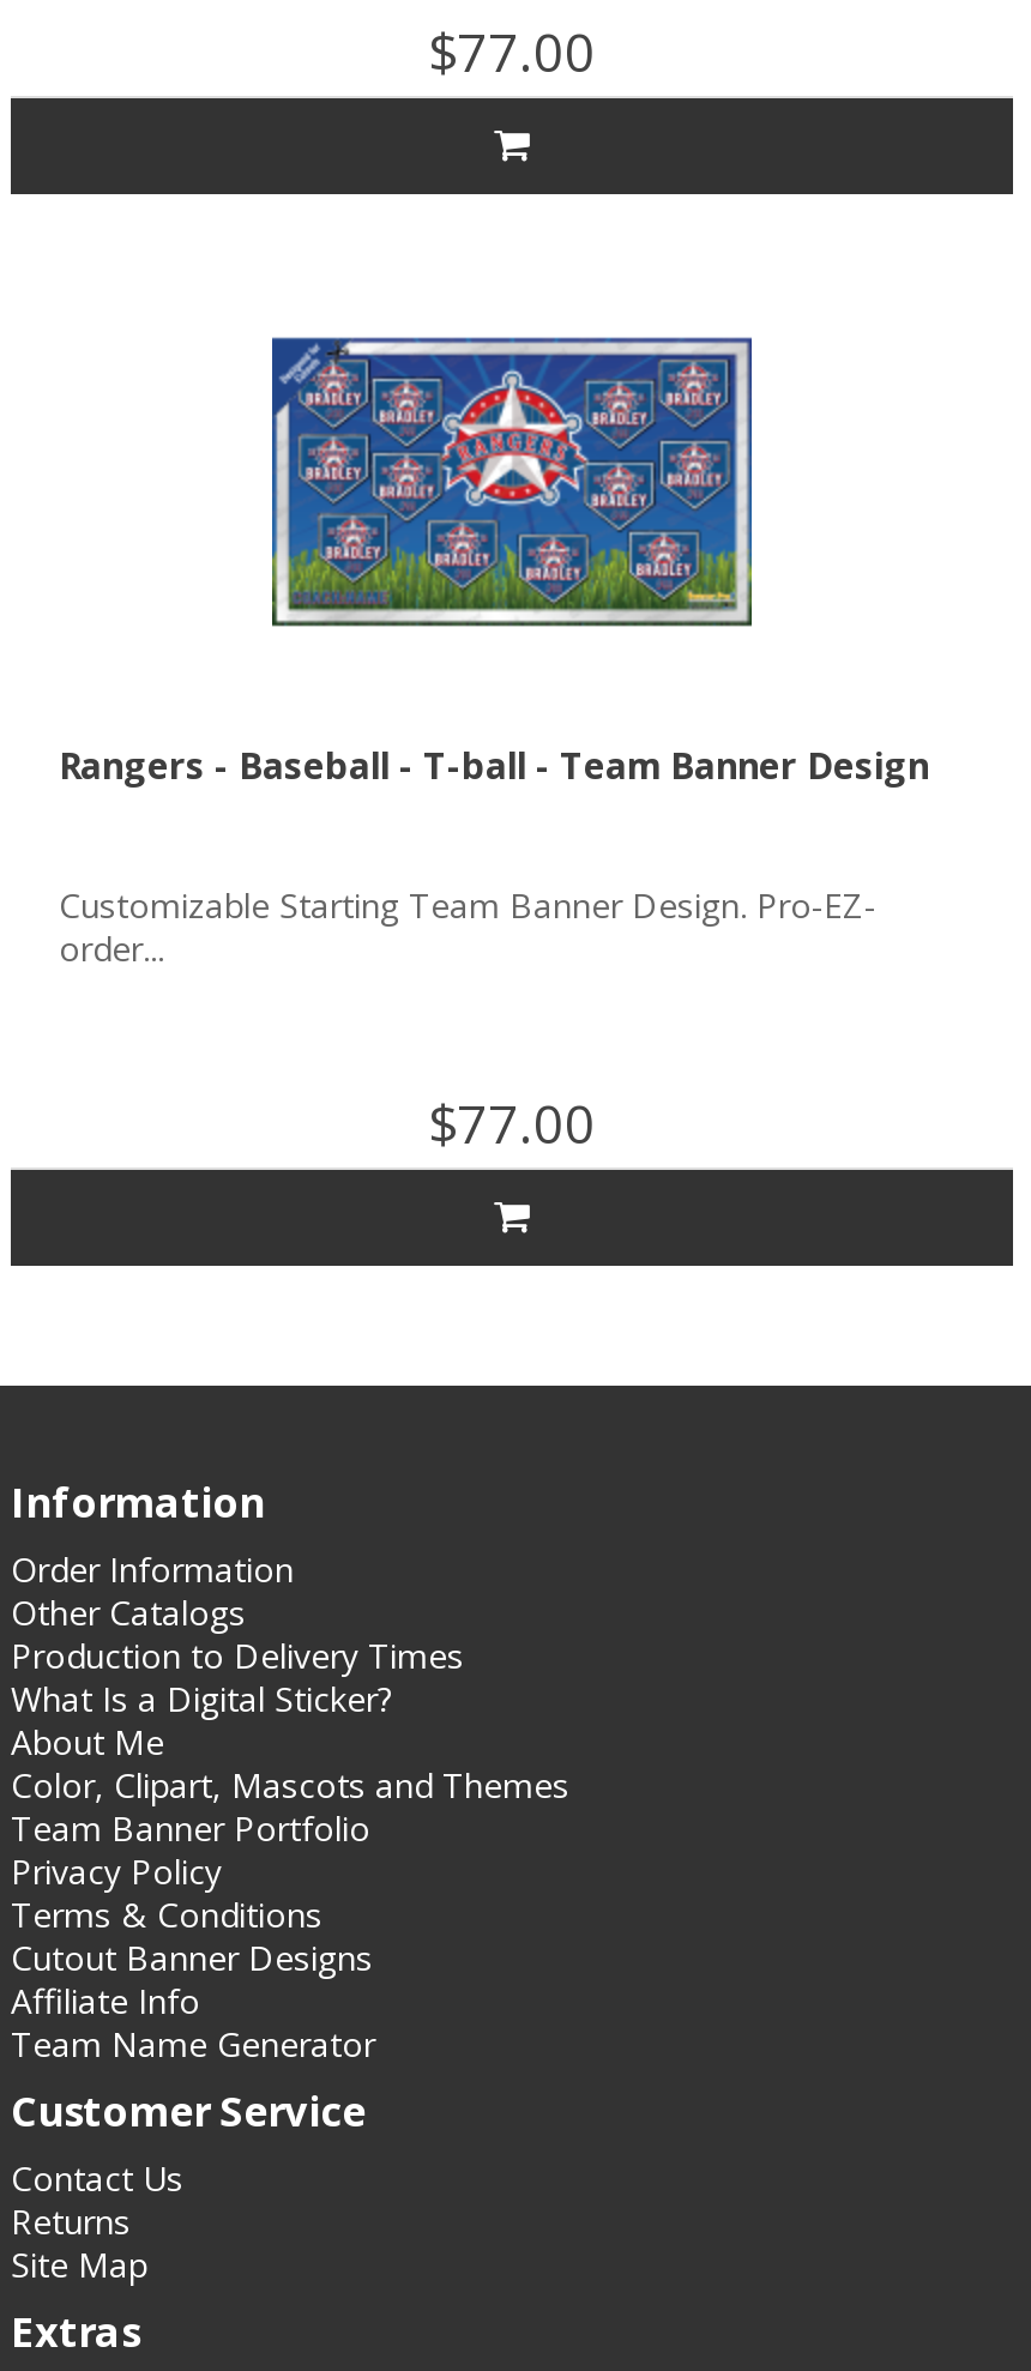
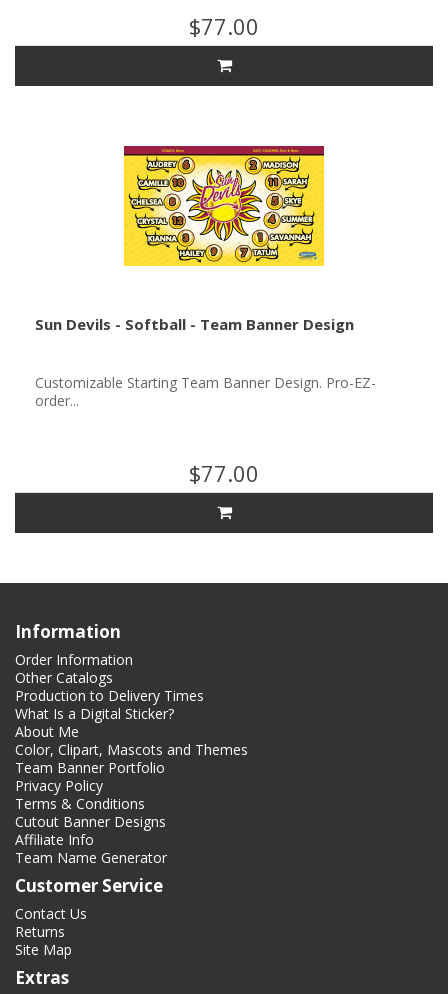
[270,336,754,628] [image] -> [123,145,325,267] [image]
[59,742,929,790] Rangers - Baseball - T-ball - Team Banner Design -> [35,314,354,334] Sun Devils - Softball - Team Banner Design

